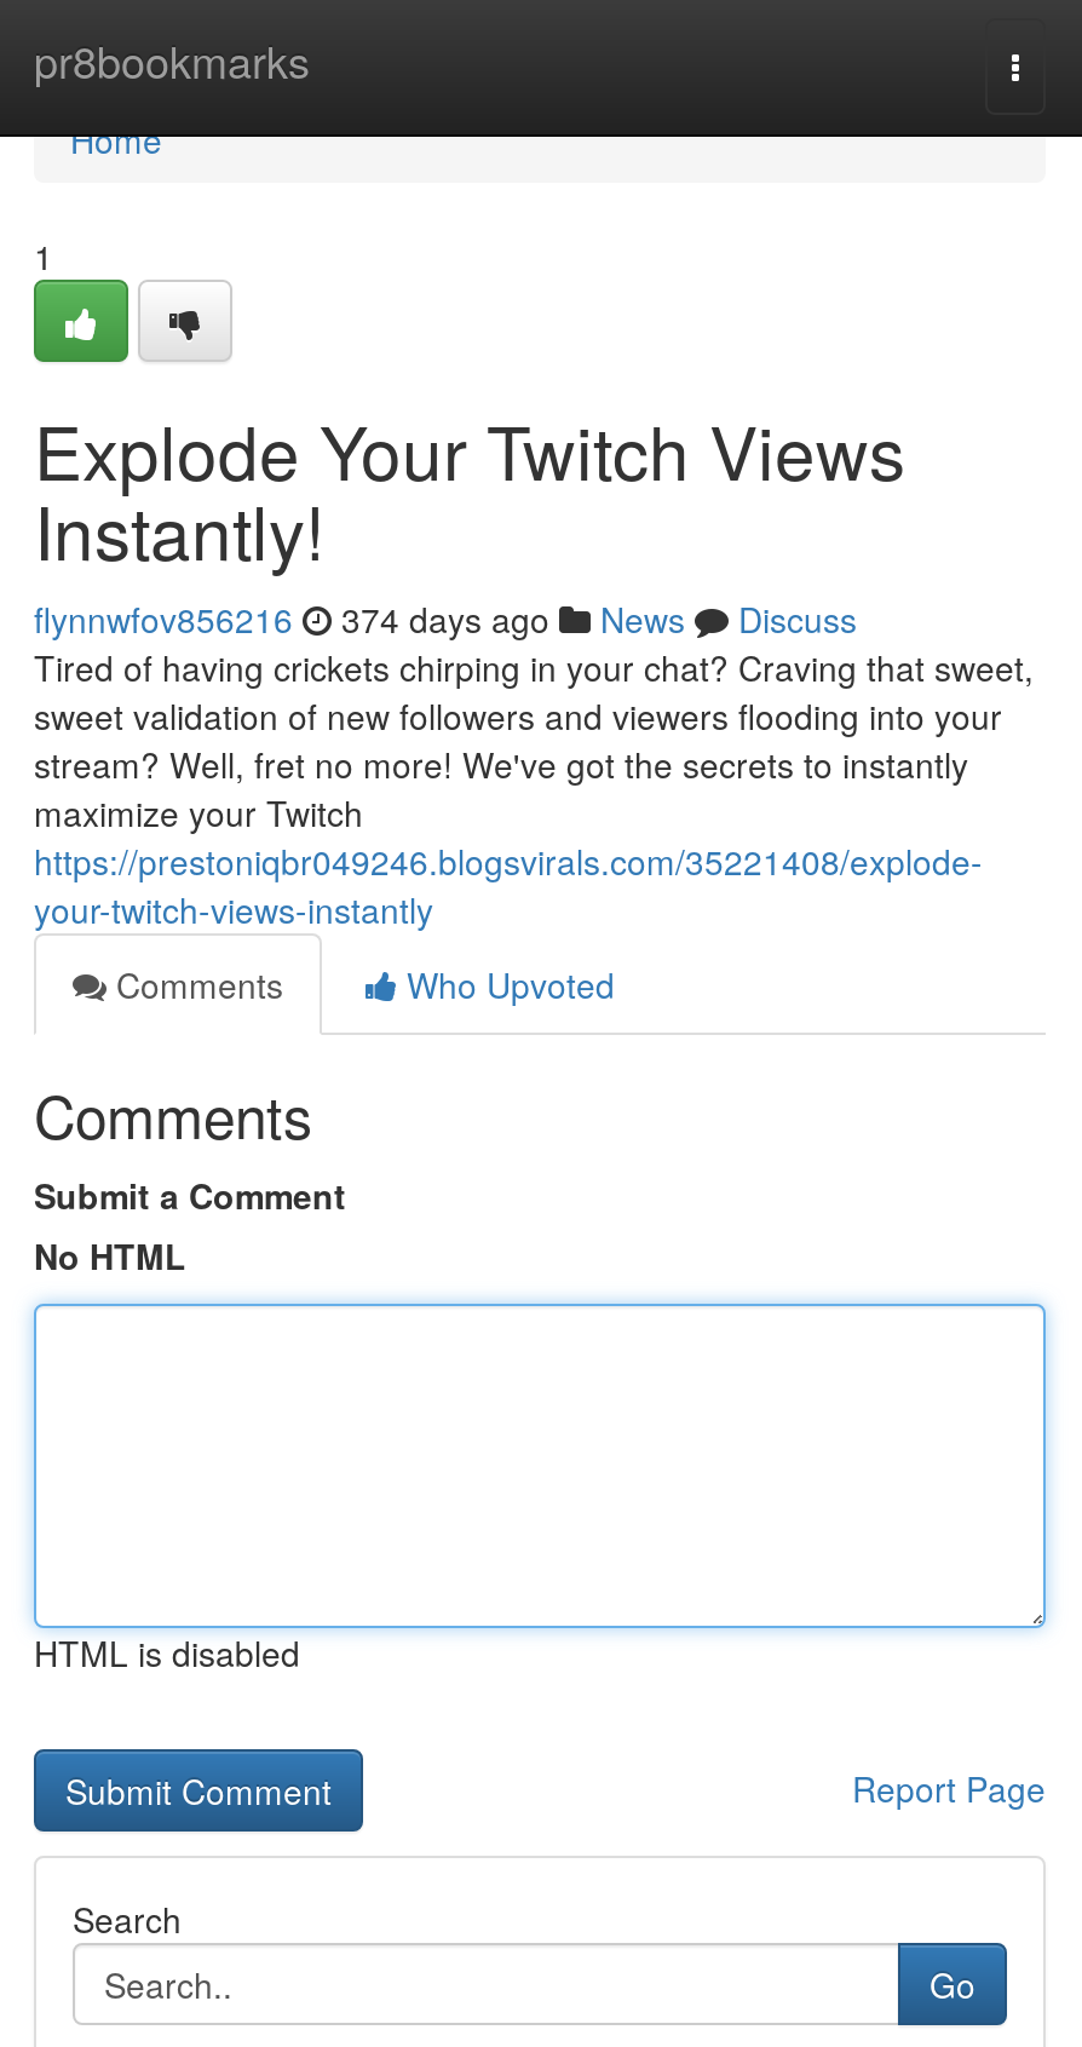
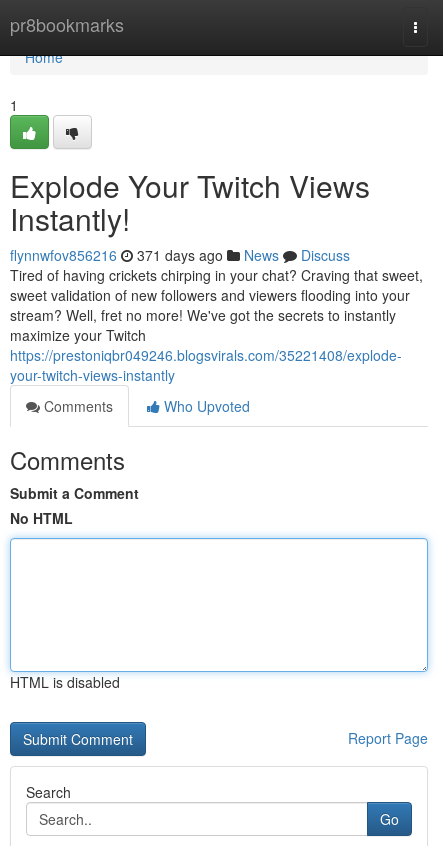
[34,594,857,643] flynnwfov856216 374 days ago News Discuss -> [10,245,350,265] flynnwfov856216 371 days ago News Discuss

